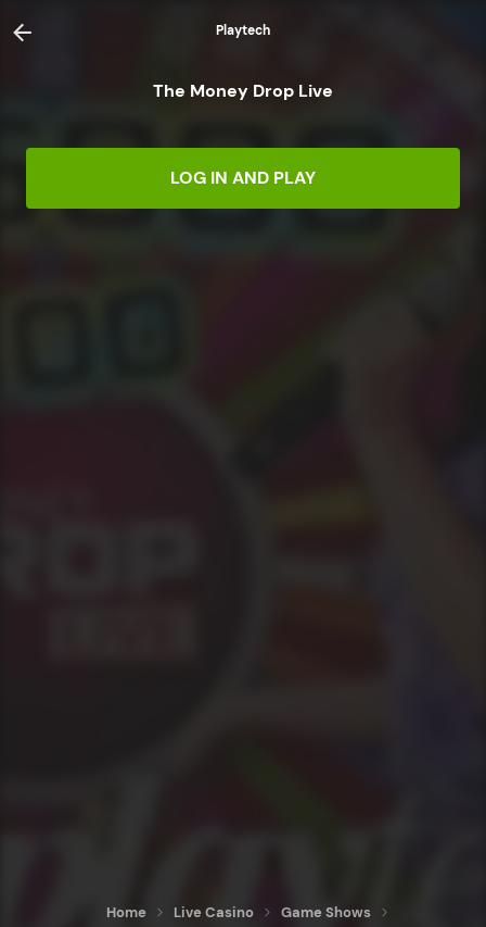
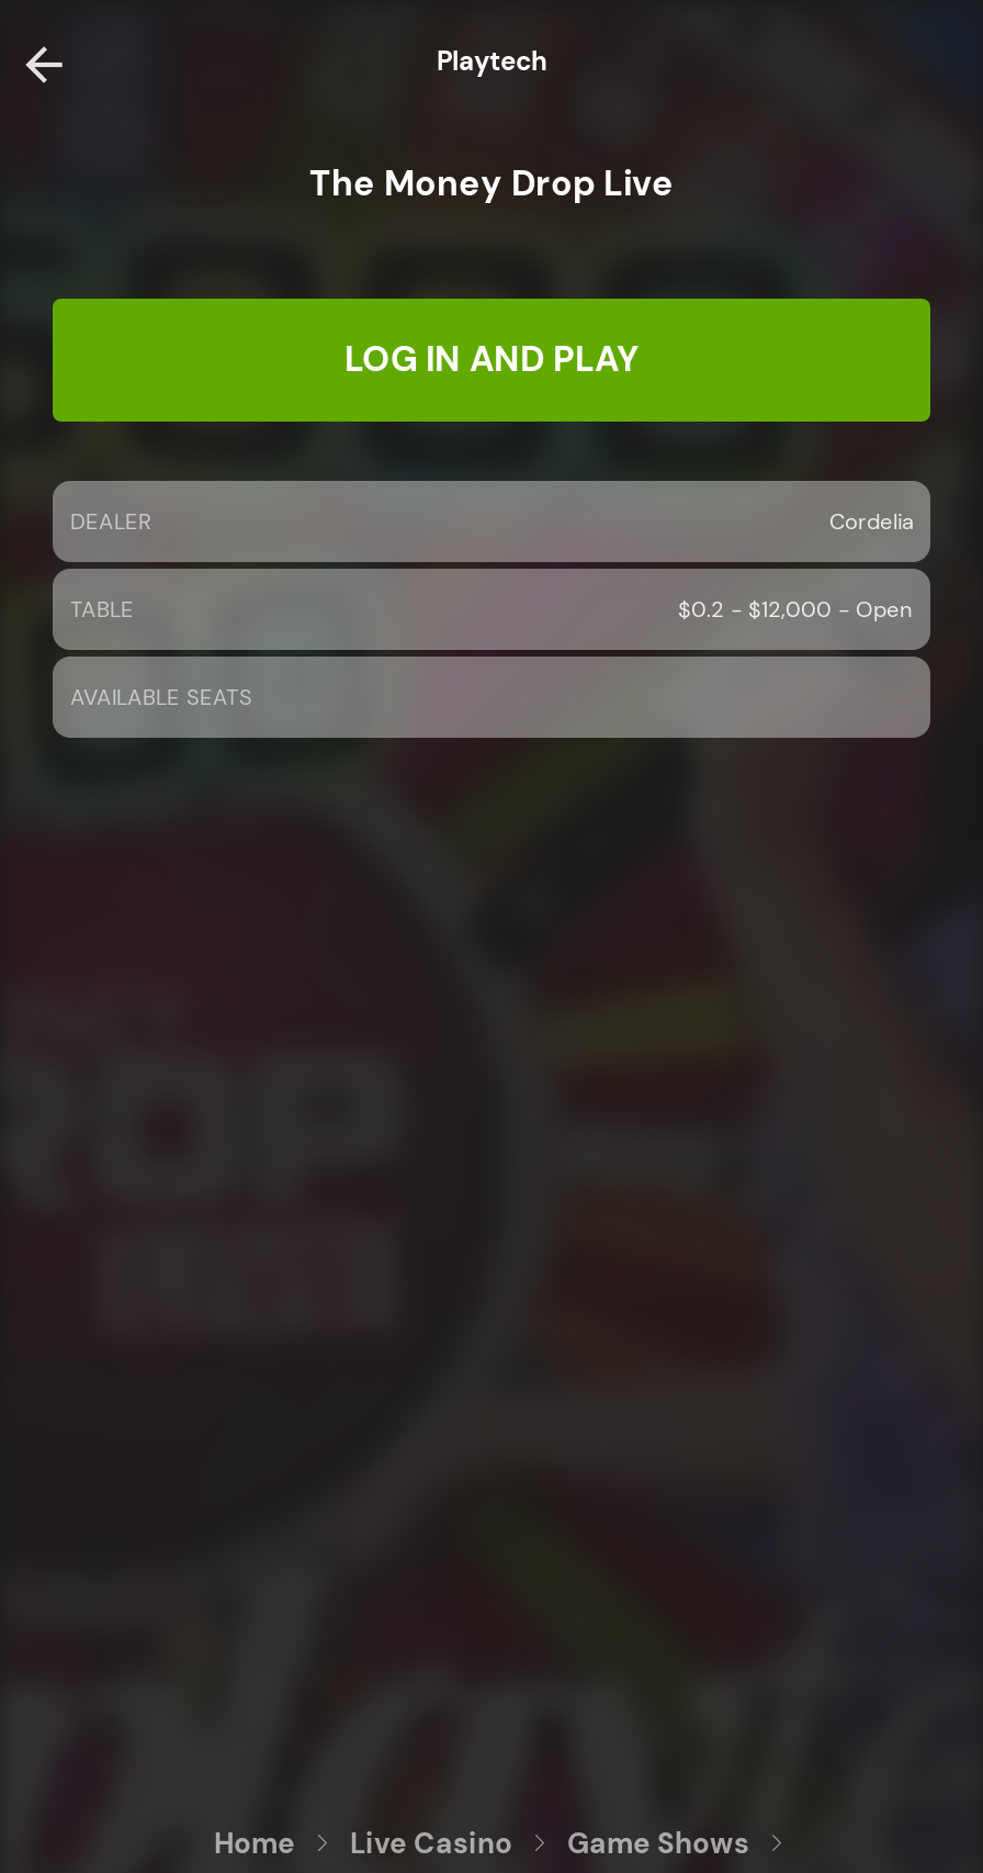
none -> [53,479,933,740] [image] | DEALER | Cordelia | TABLE | $0.2 - $12,000 - Open | AVAILABLE SEATS

